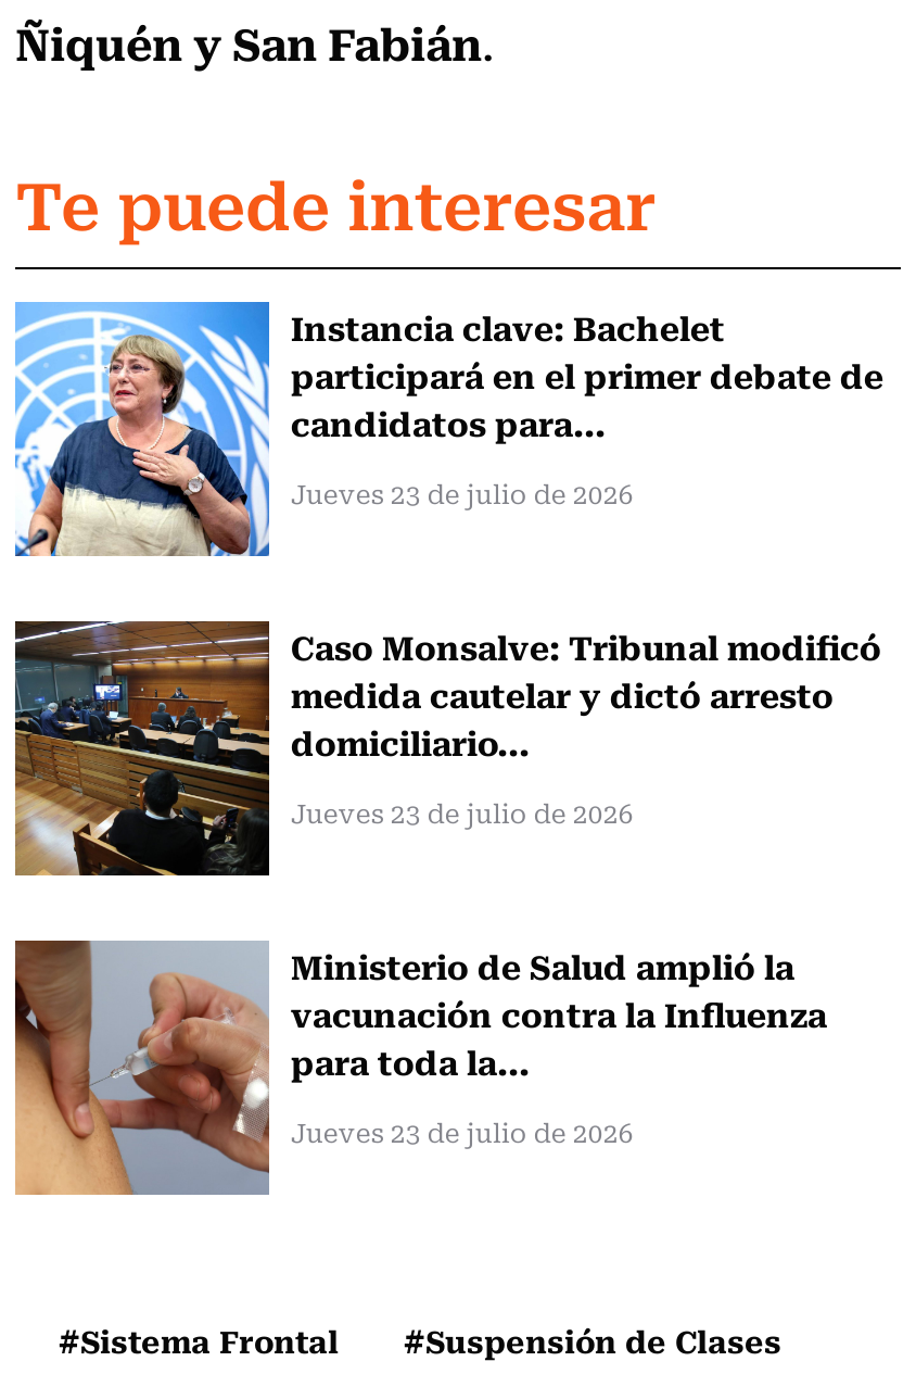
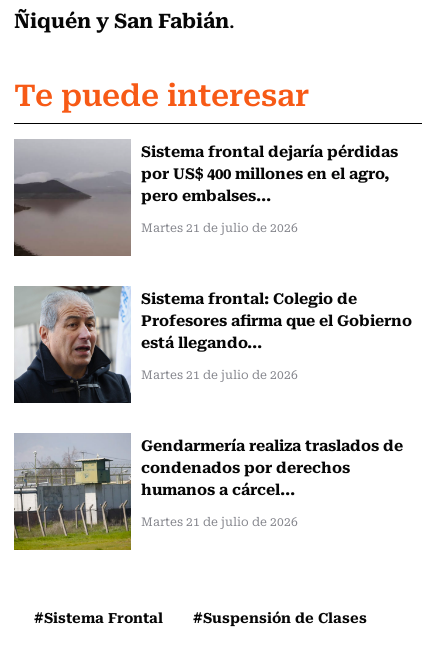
[13,300,883,558] [image] | Instancia clave: Bachelet | participará en el primer debate de | candidatos para... -> [13,138,398,257] [image] | Sistema frontal dejaría pérdidas | por US$ 400 millones en el agro, | pero embalses...
[291,474,634,513] Jueves 23 de julio de 2026 -> [141,218,298,236] Martes 21 de julio de 2026
[13,619,881,878] [image] | Caso Monsalve: Tribunal modificó | medida cautelar y dictó arresto | domiciliario... -> [13,285,412,404] [image] | Sistema frontal: Colegio de | Profesores afirma que el Gobierno | está llegando...
[291,793,634,832] Jueves 23 de julio de 2026 -> [141,365,298,383] Martes 21 de julio de 2026
[13,938,827,1197] [image] | Ministerio de Salud amplió la | vacunación contra la Influenza | para toda la... -> [13,432,403,551] [image] | Gendarmería realiza traslados de | condenados por derechos | humanos a cárcel...
[291,1112,634,1151] Jueves 23 de julio de 2026 -> [141,512,298,530] Martes 21 de julio de 2026

